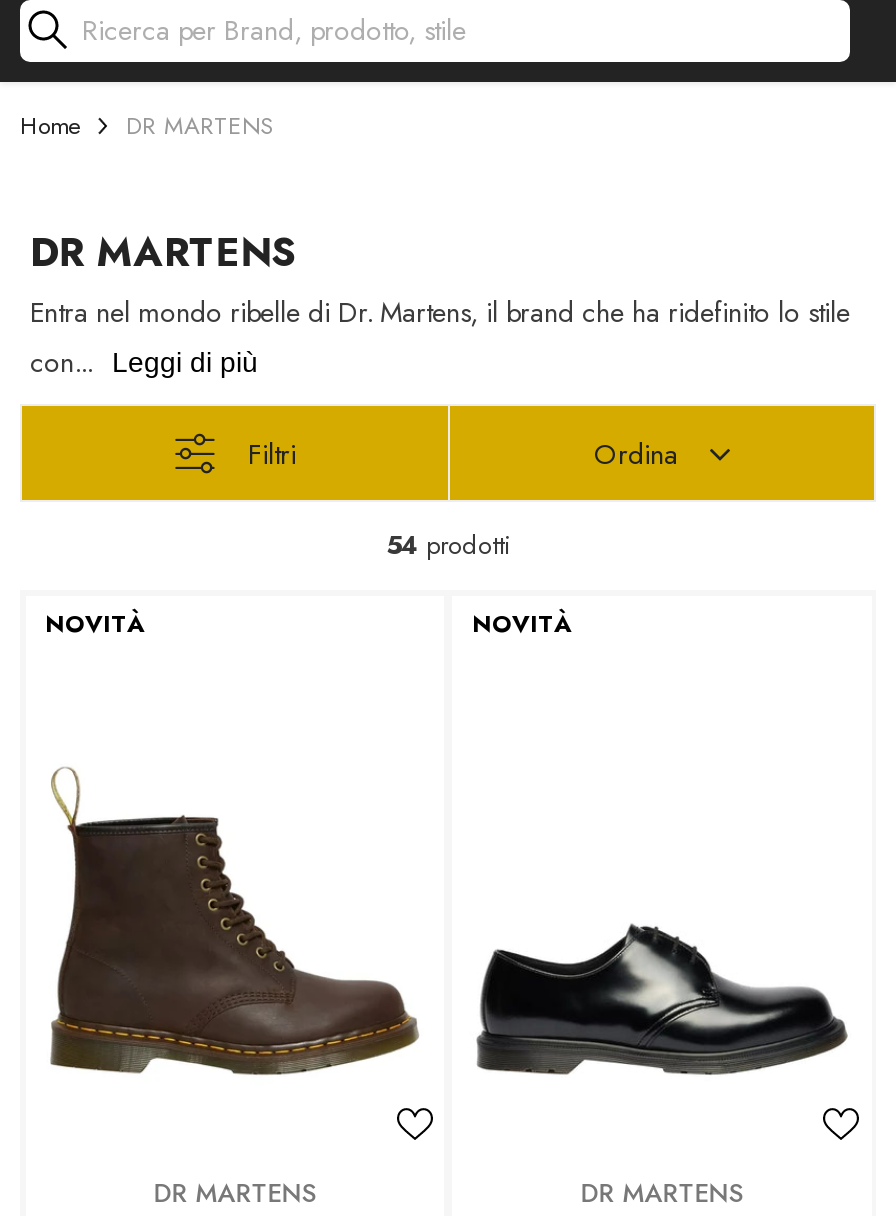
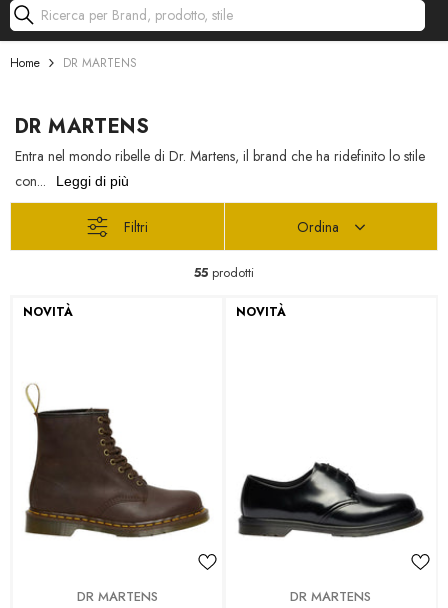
[386,528,510,564] 54 prodotti -> [194,264,254,282] 55 prodotti

